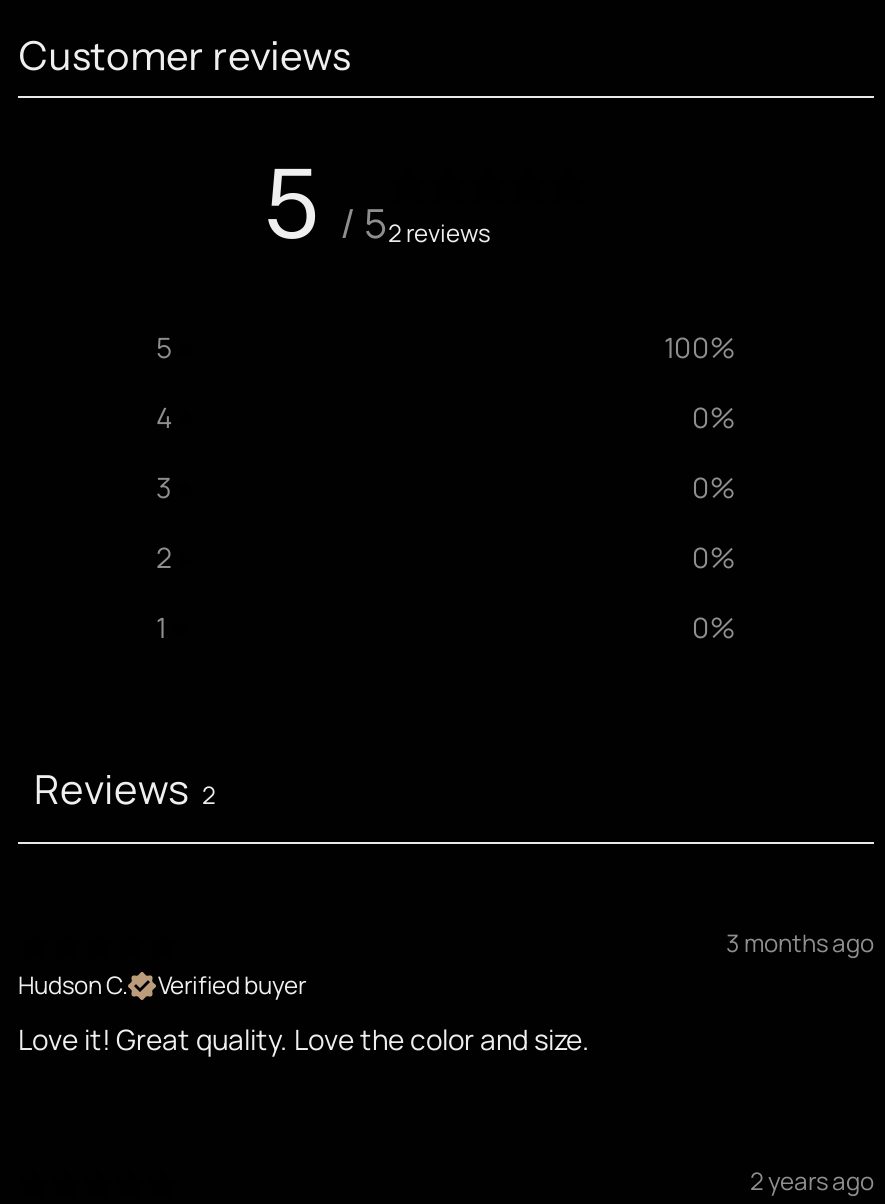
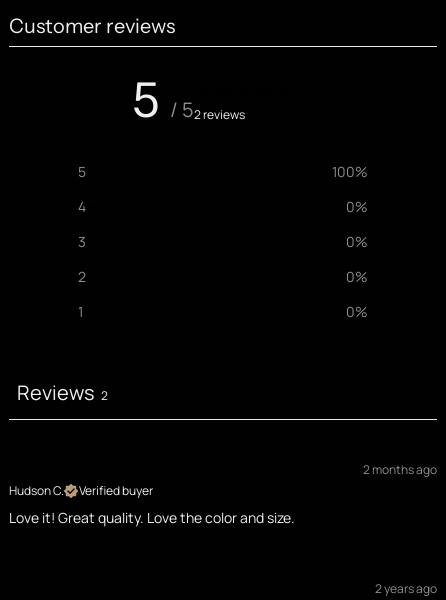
[726,926,874,960] 3 months ago -> [363,461,437,478] 2 months ago

